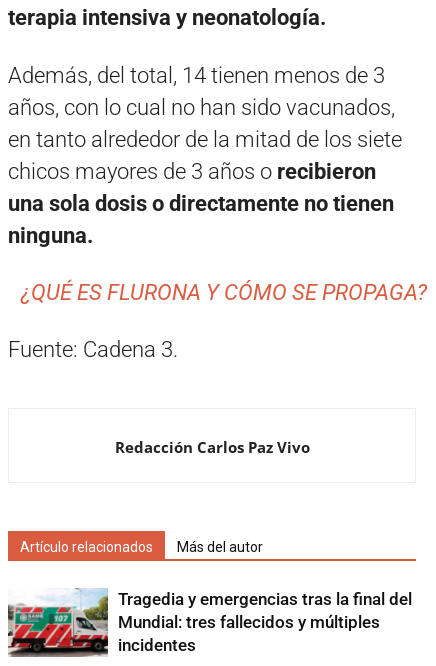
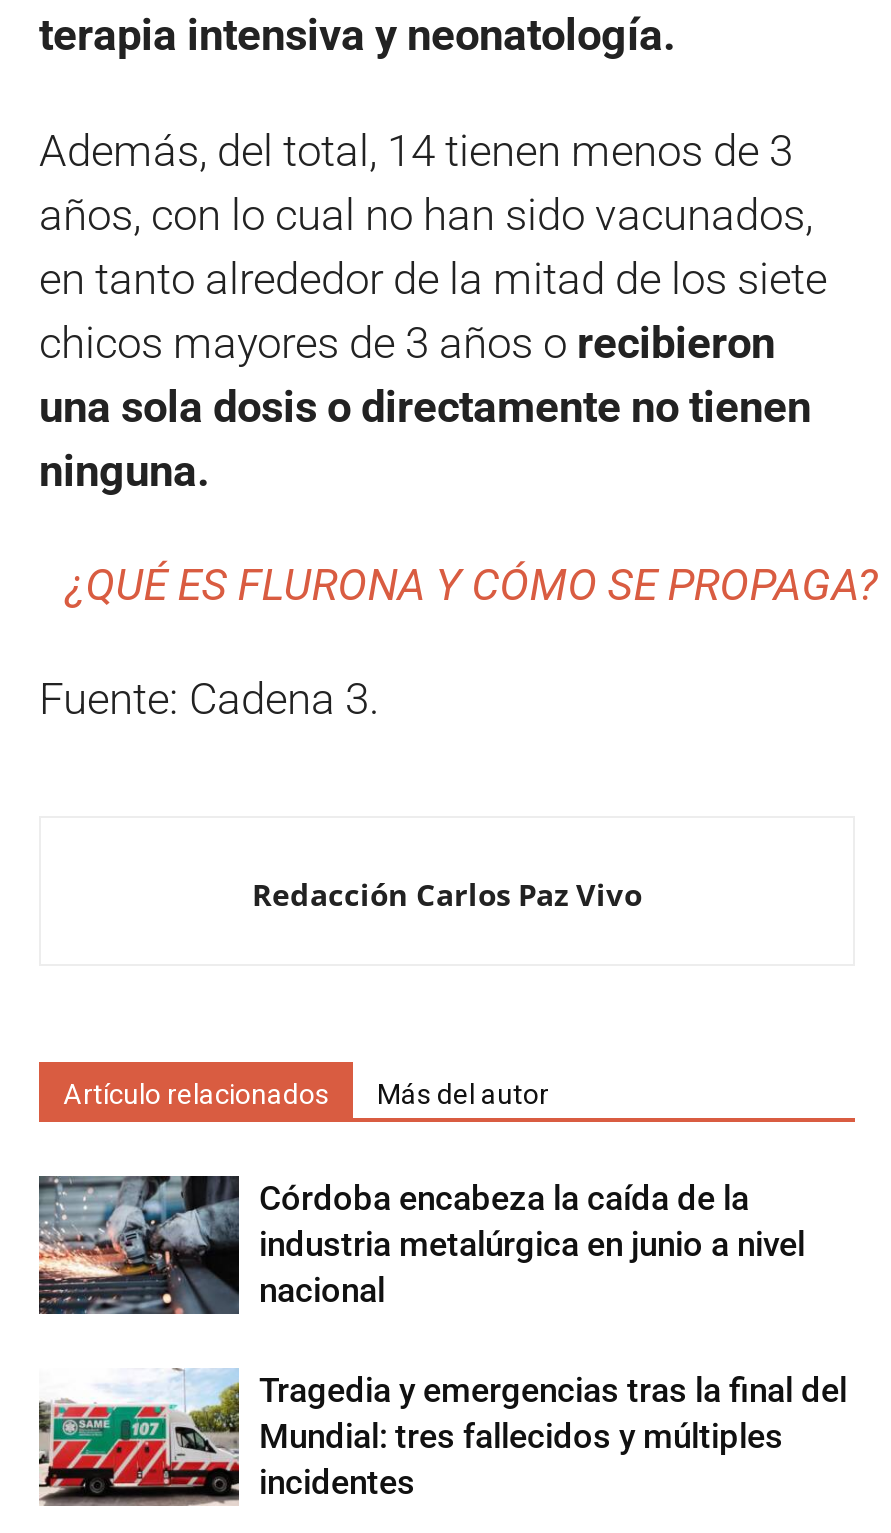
none -> [37,1174,805,1316] [image] | Córdoba encabeza la caída de la | industria metalúrgica en junio a nivel | nacional

